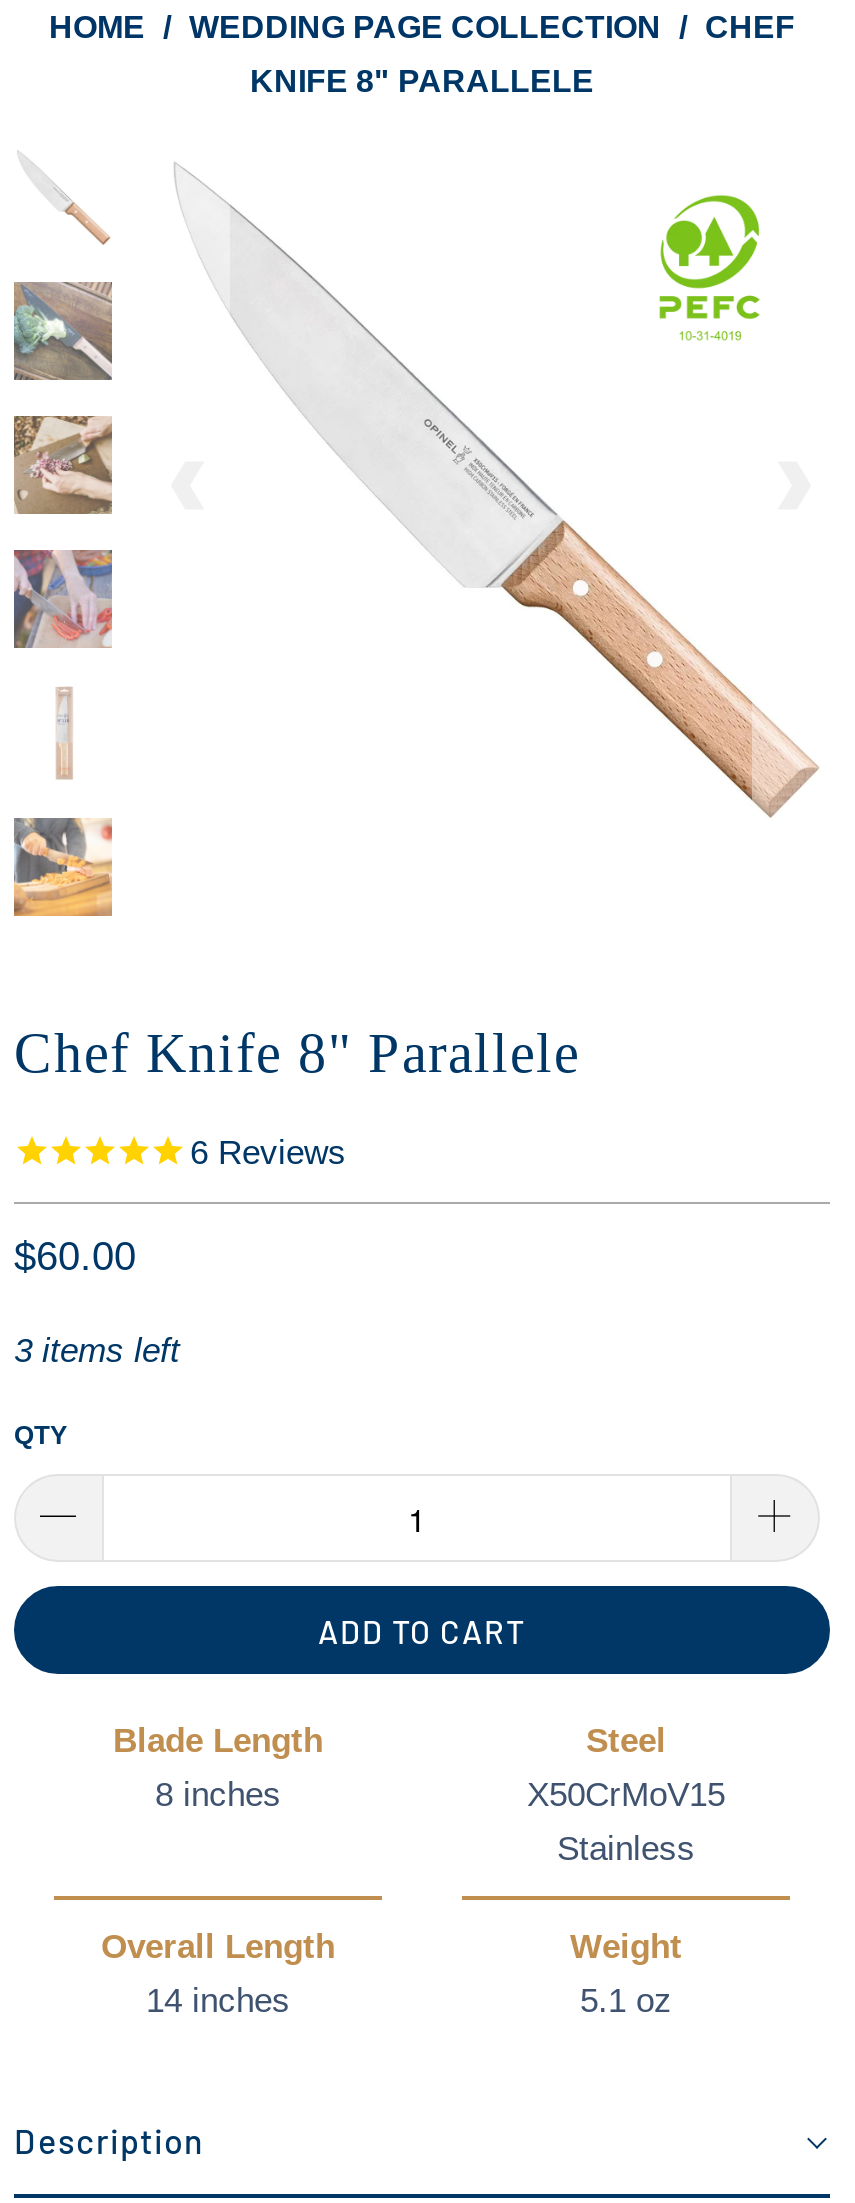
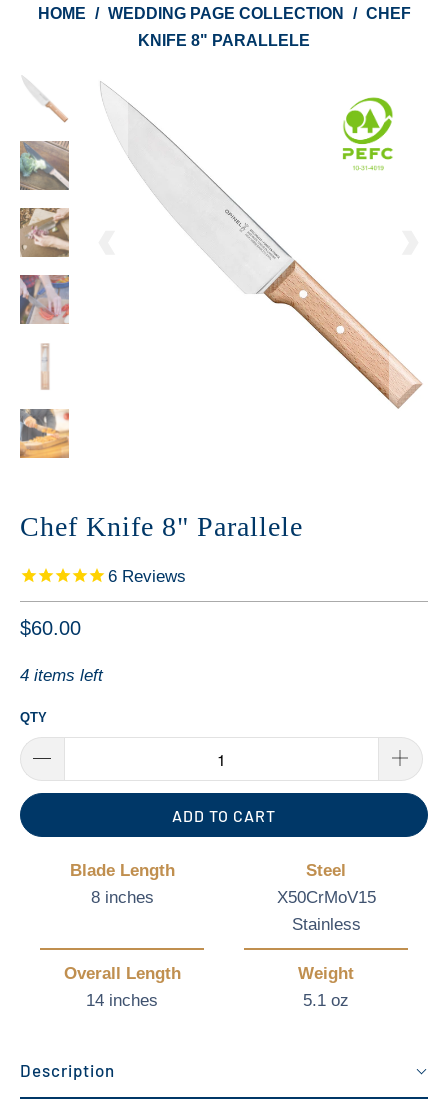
[14,1331,180,1369] 3 items left -> [20,666,103,685] 4 items left

